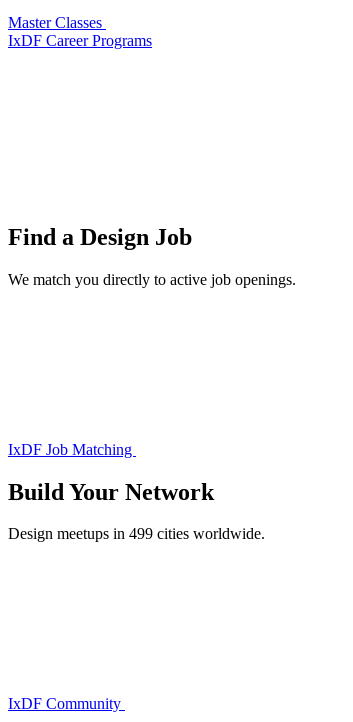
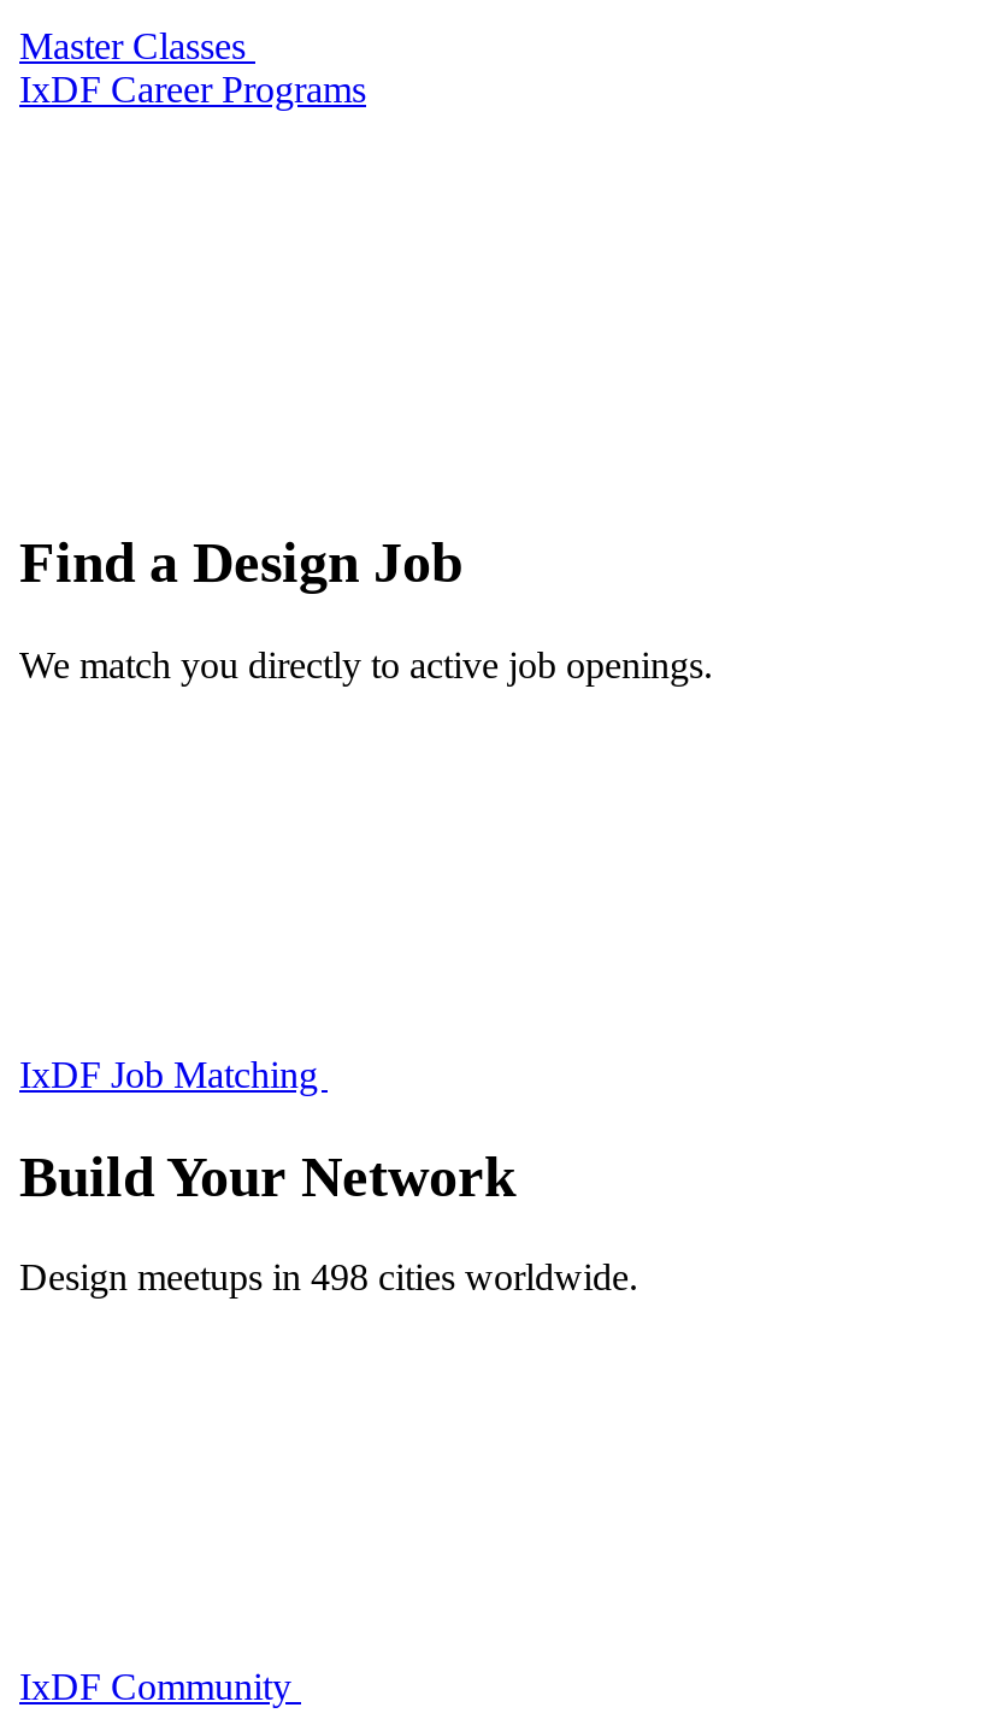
[8,525,265,542] Design meetups in 499 cities worldwide. -> [19,1257,638,1298] Design meetups in 498 cities worldwide.

